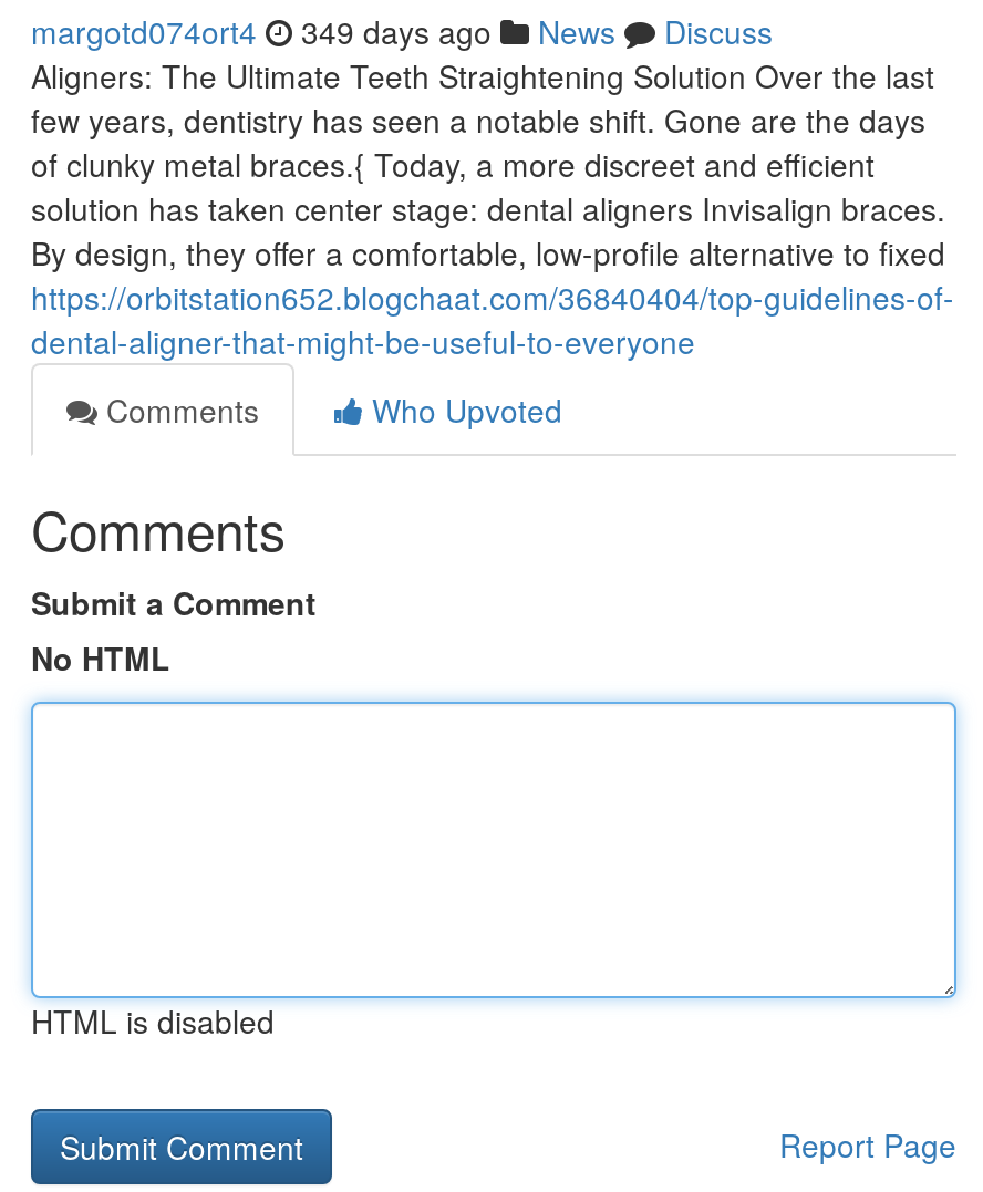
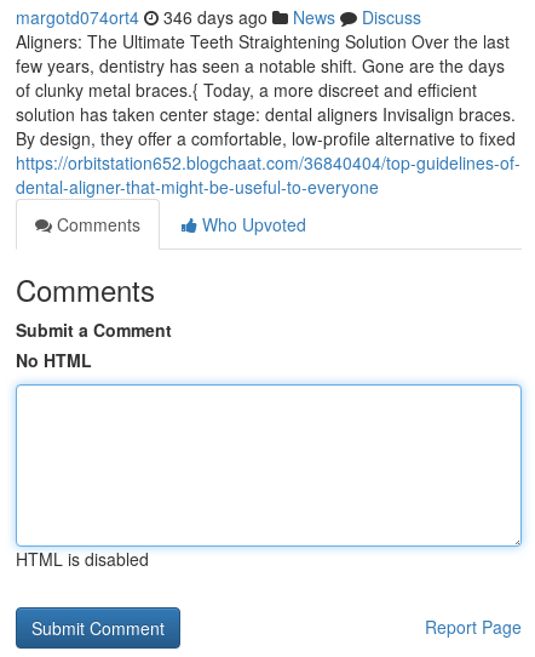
[31,9,773,53] margotd074ort4 349 days ago News Discuss -> [16,5,421,29] margotd074ort4 346 days ago News Discuss

